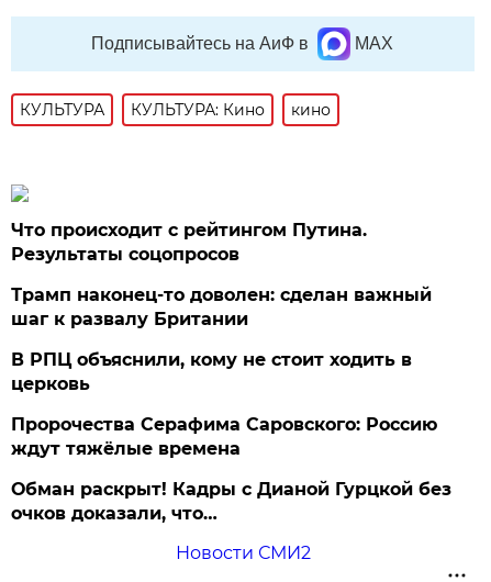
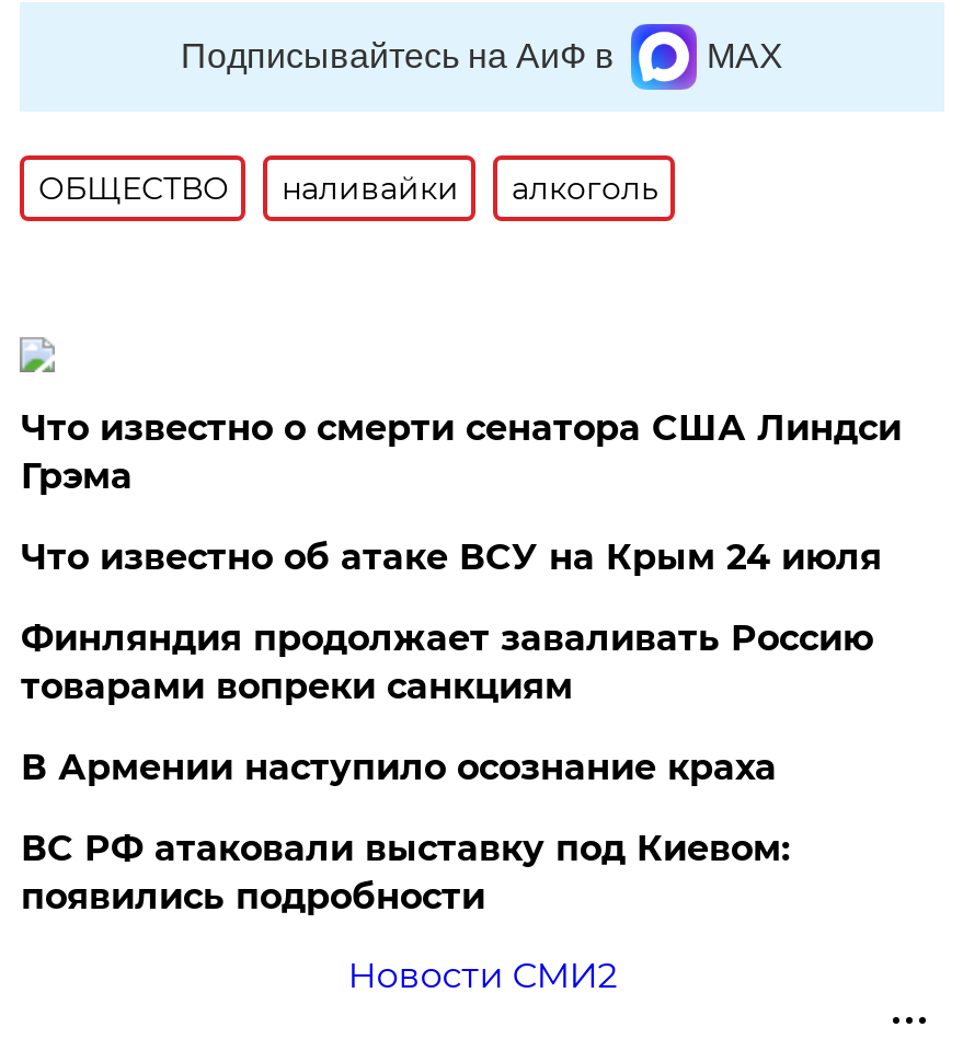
[20,100,331,120] КУЛЬТУРА | КУЛЬТУРА: Кино | кино -> [38,168,658,208] ОБЩЕСТВО | наливайки | алкоголь
[11,220,367,265] Что происходит с рейтингом Путина. | Результаты соцопросов -> [21,407,901,497] Что известно о смерти сенатора США Линдси | Грэма
[11,284,432,329] Трамп наконец-то доволен: сделан важный | шаг к развалу Британии -> [21,536,882,578] Что известно об атаке ВСУ на Крым 24 июля
[11,349,412,394] В РПЦ объяснили, кому не стоит ходить в | церковь -> [21,617,873,707] Финляндия продолжает заваливать Россию | товарами вопреки санкциям
[11,414,438,459] Пророчества Серафима Саровского: Россию | ждут тяжёлые времена -> [21,746,777,788] В Армении наступило осознание краха
[11,479,452,524] Обман раскрыт! Кадры с Дианой Гурцкой без | очков доказали, что… -> [21,827,790,917] ВС РФ атаковали выставку под Киевом: | появились подробности

